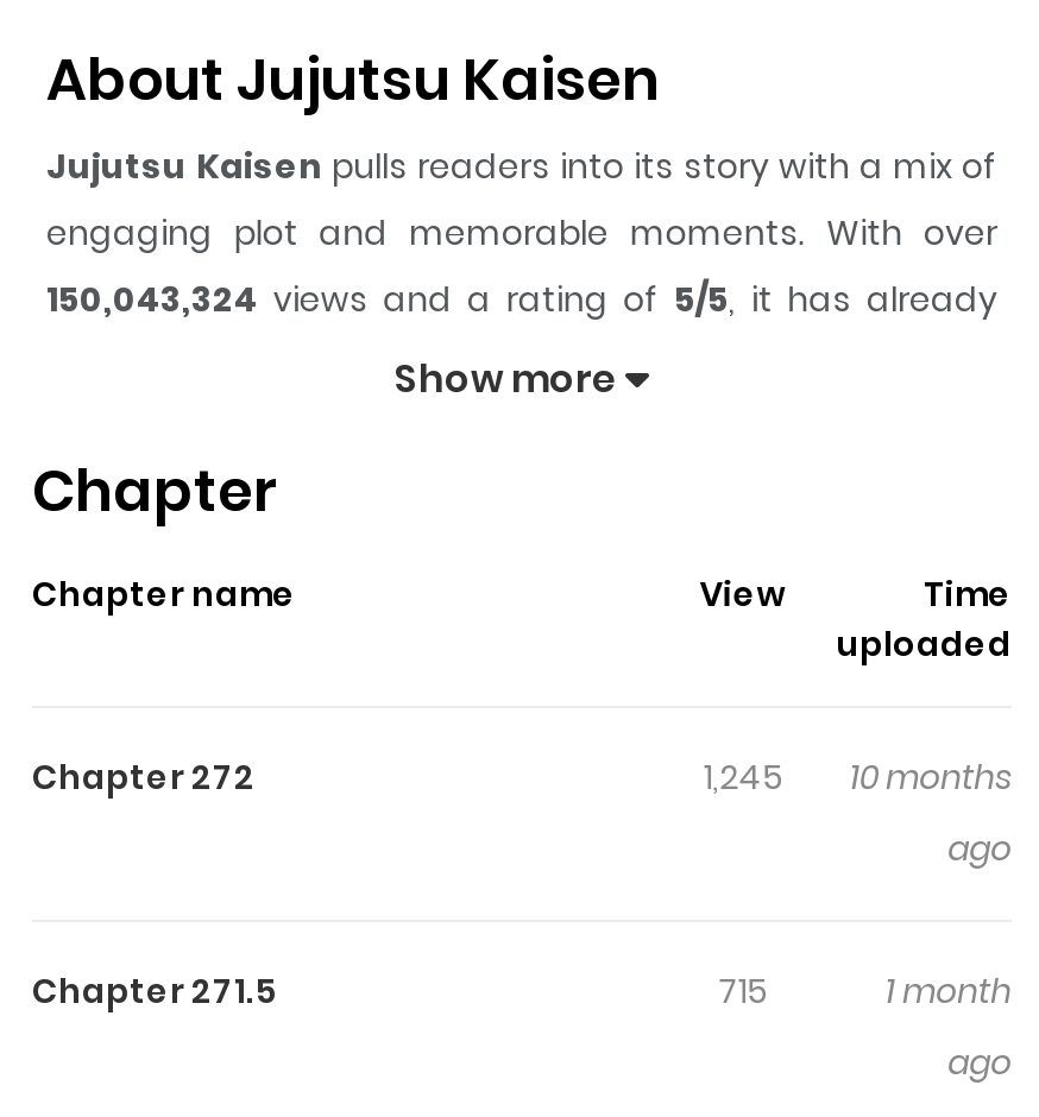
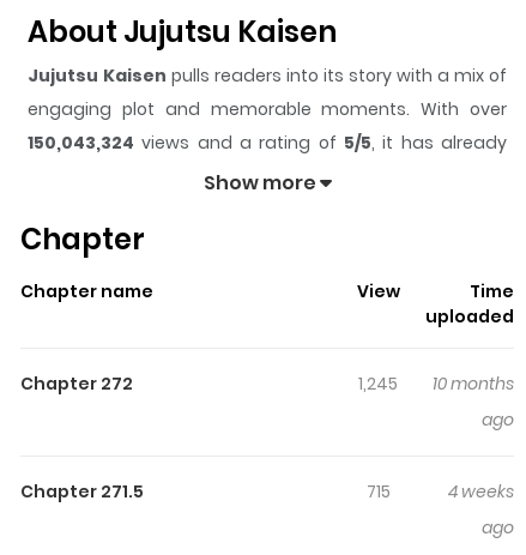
[886,966,1012,1014] 1 month -> [448,479,514,503] 4 weeks

